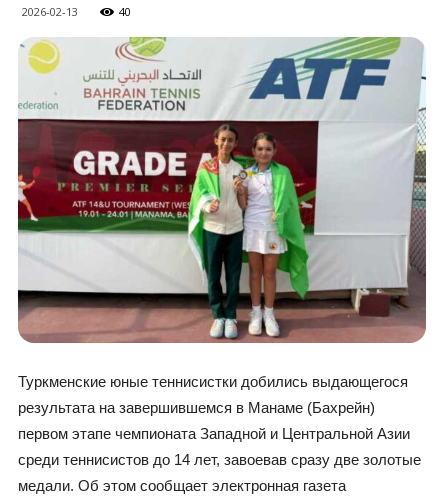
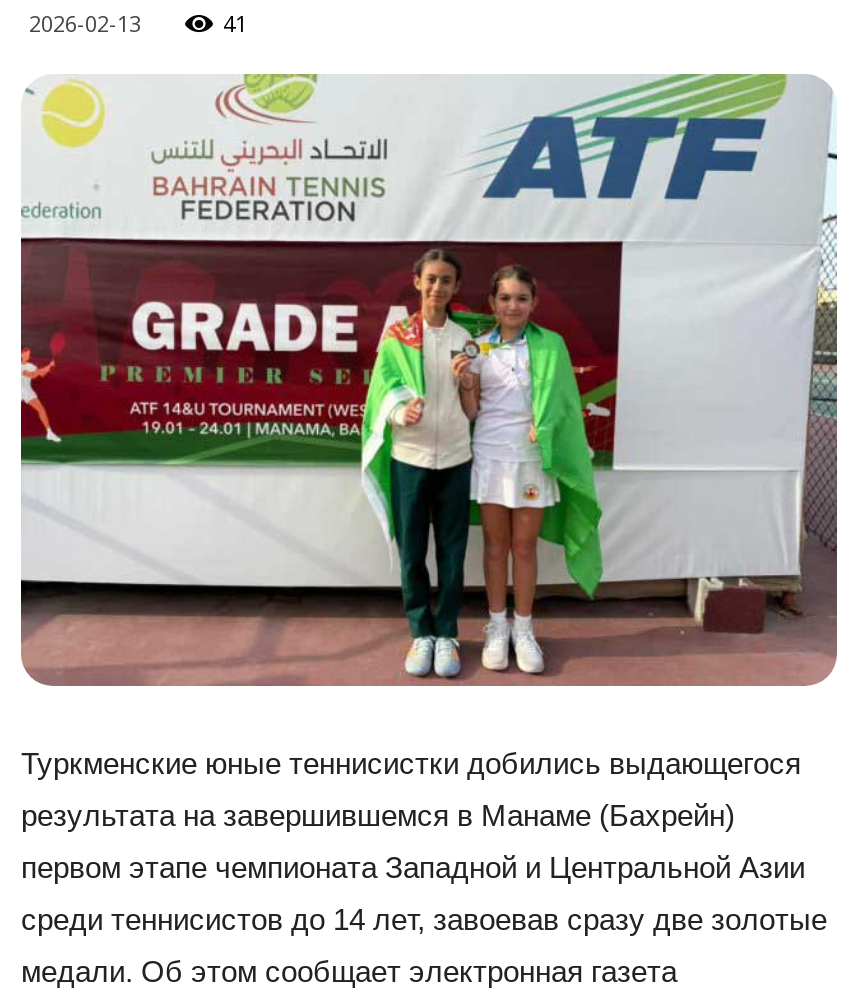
[119,4,131,19] 40 -> [223,8,247,38] 41

